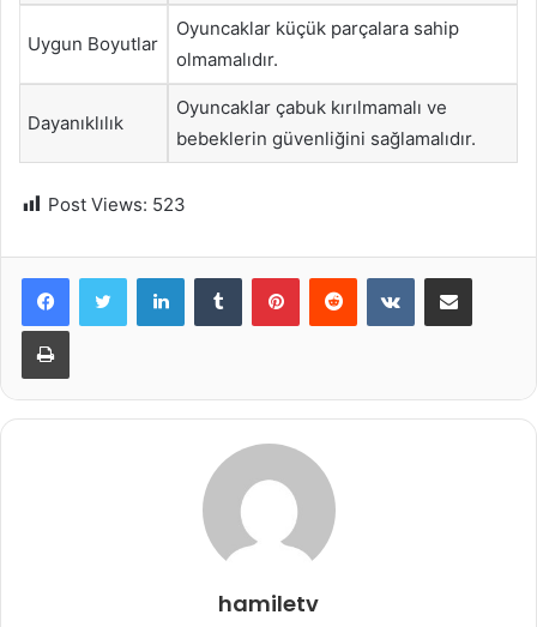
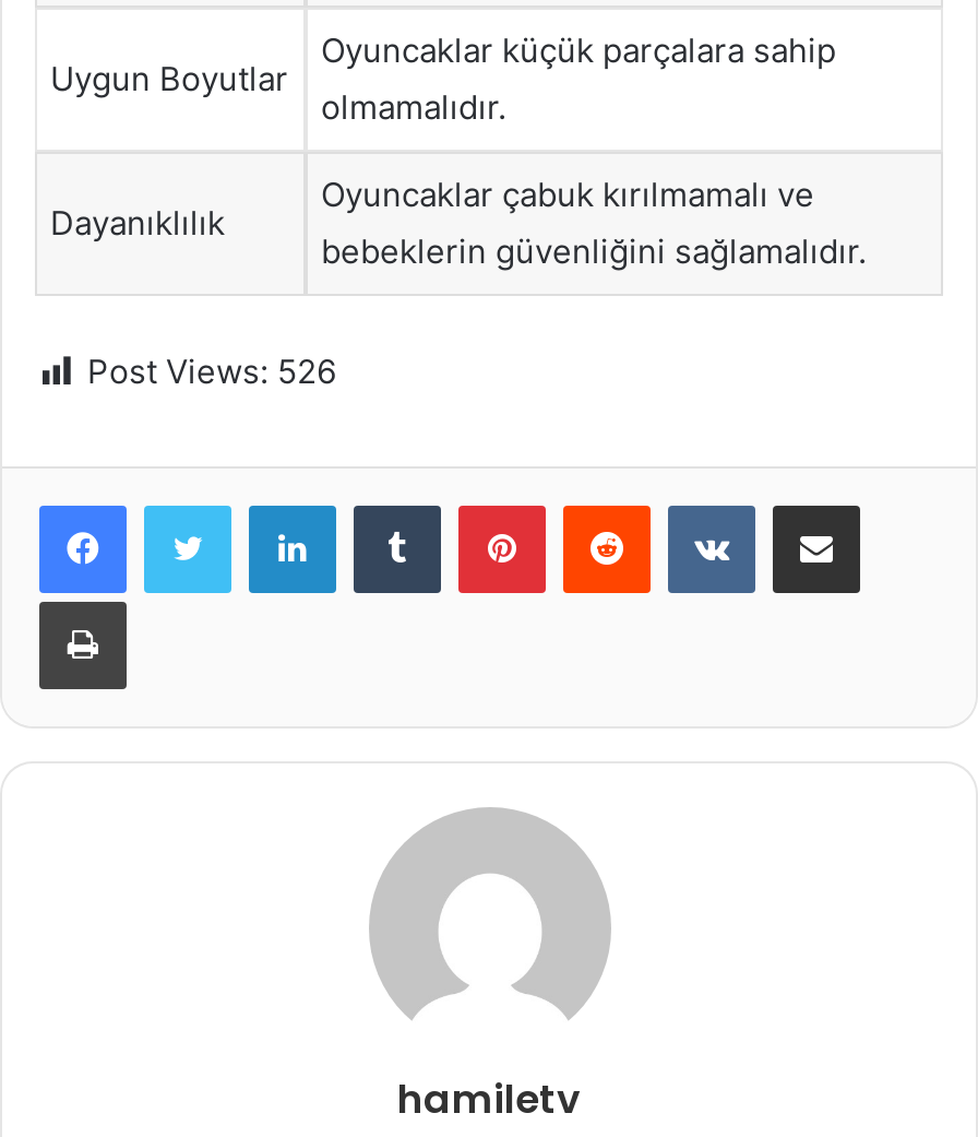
[48,193,186,216] Post Views: 523 -> [87,351,336,393] Post Views: 526

